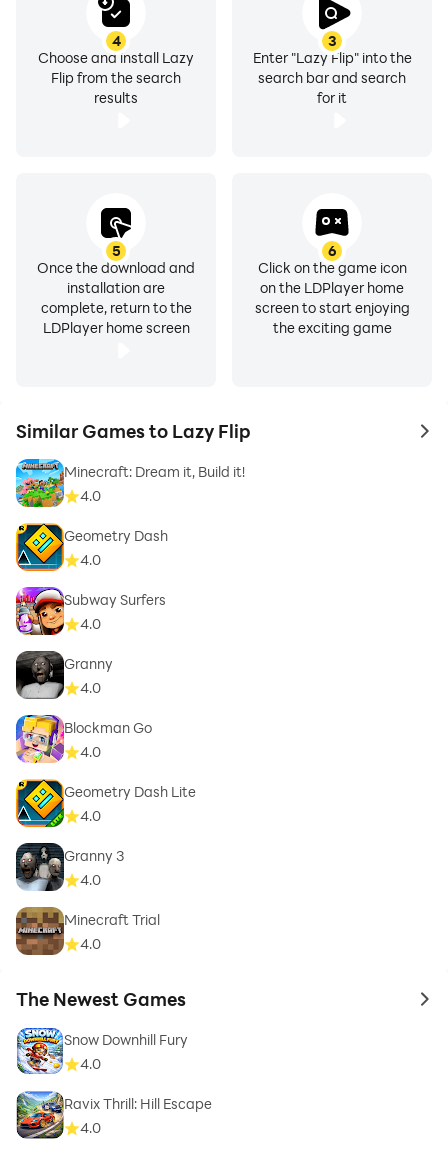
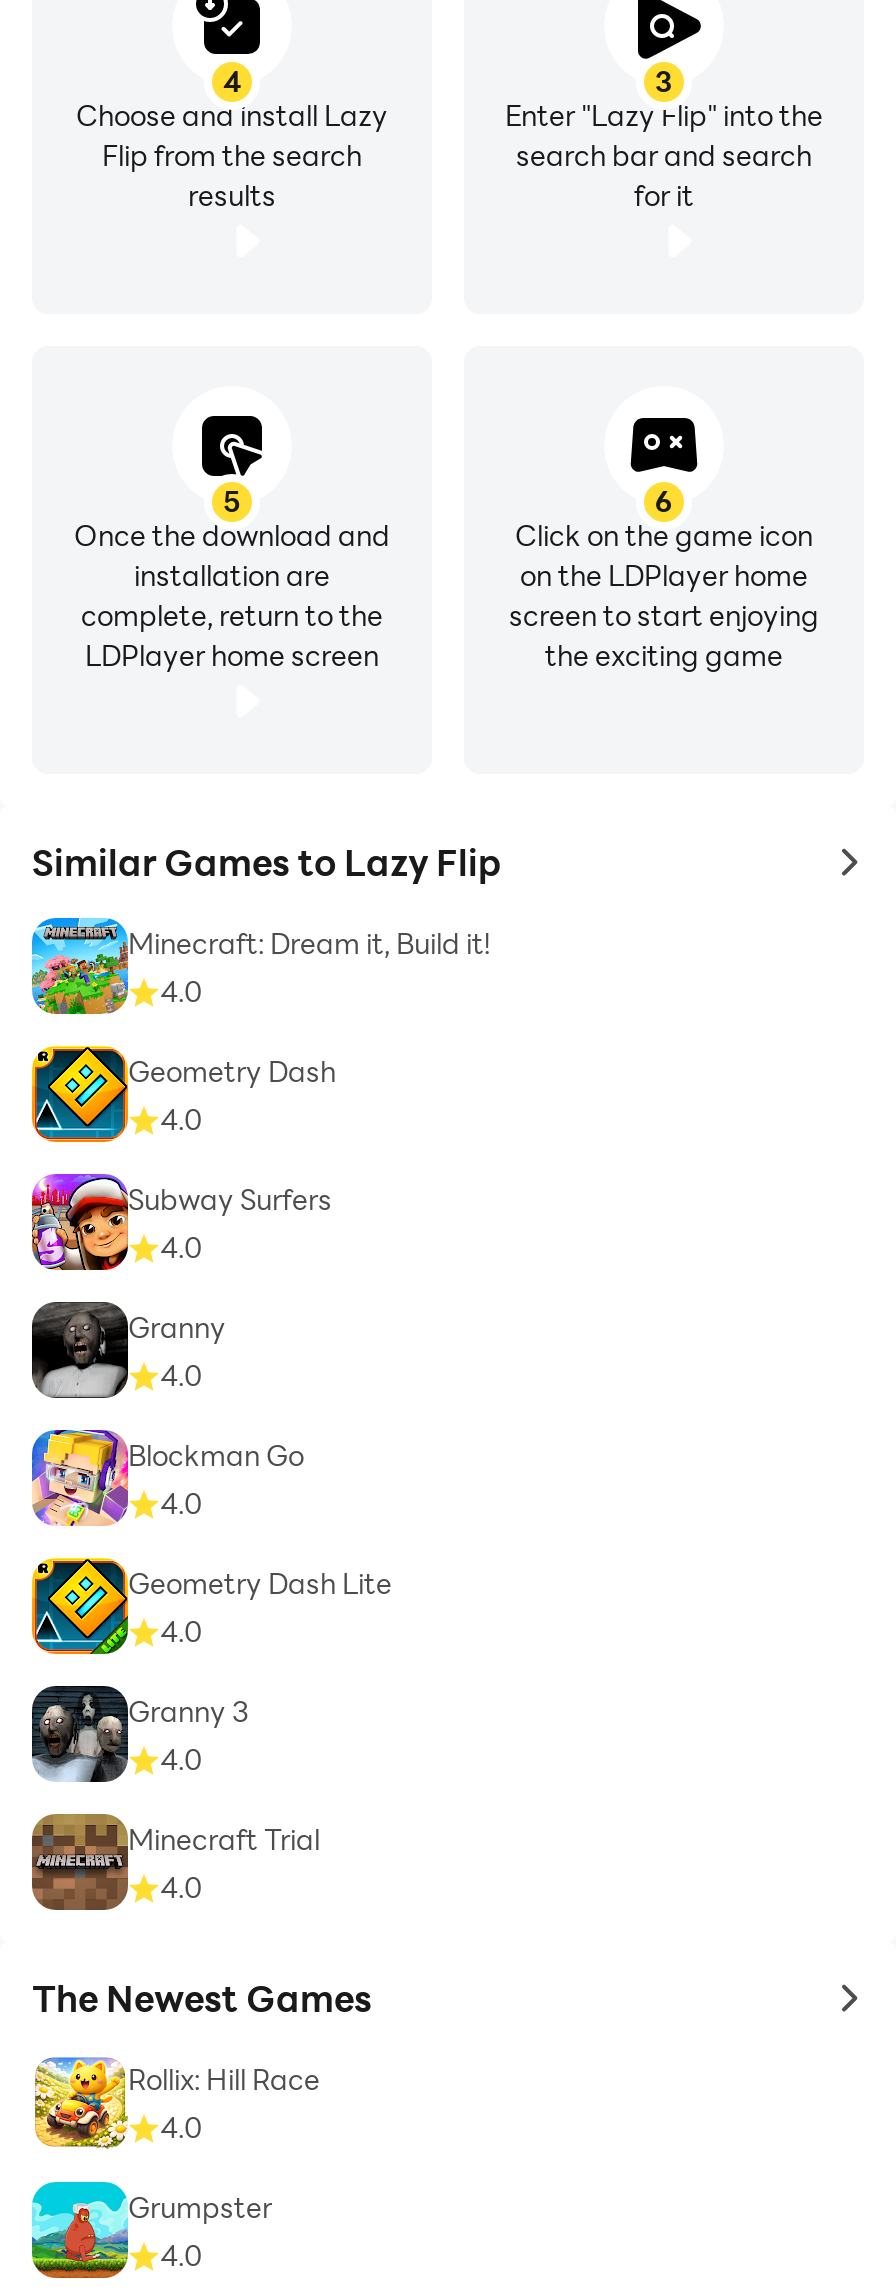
[16,1028,188,1075] [image] | Snow Downhill Fury -> [34,2058,320,2150] [image] | Rollix: Hill Race
[16,1091,212,1140] [image] | Ravix Thrill: Hill Escape -> [30,2180,272,2280] [image] | Grumpster

